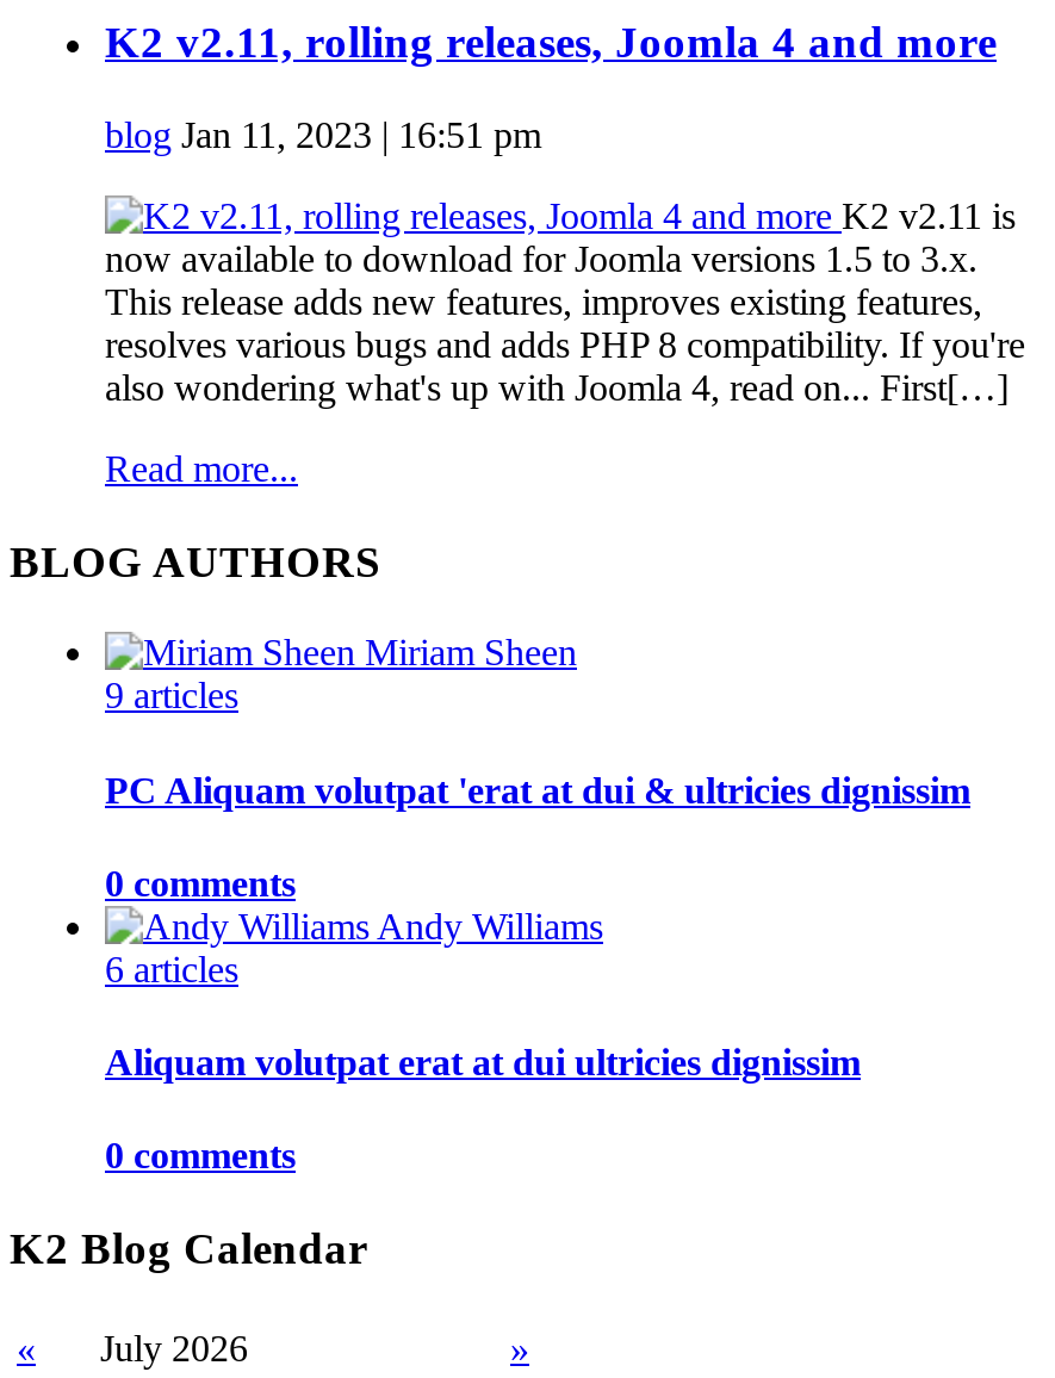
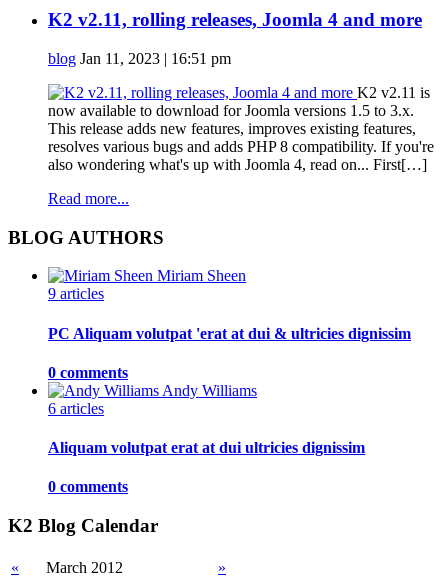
[100,1327,248,1368] July 2026 -> [46,559,123,576] March 2012

